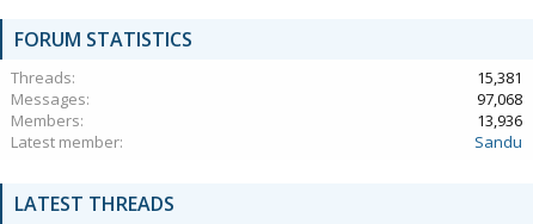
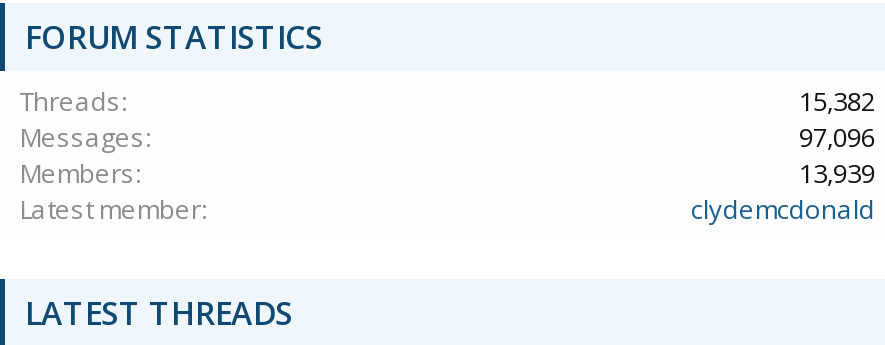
[477,66,522,88] 15,381 -> [799,82,875,118] 15,382
[477,88,522,109] 97,068 -> [799,118,875,154] 97,096
[477,109,522,130] 13,936 -> [799,154,875,190] 13,939
[474,130,522,152] Sandu -> [691,190,875,226] clydemcdonald

